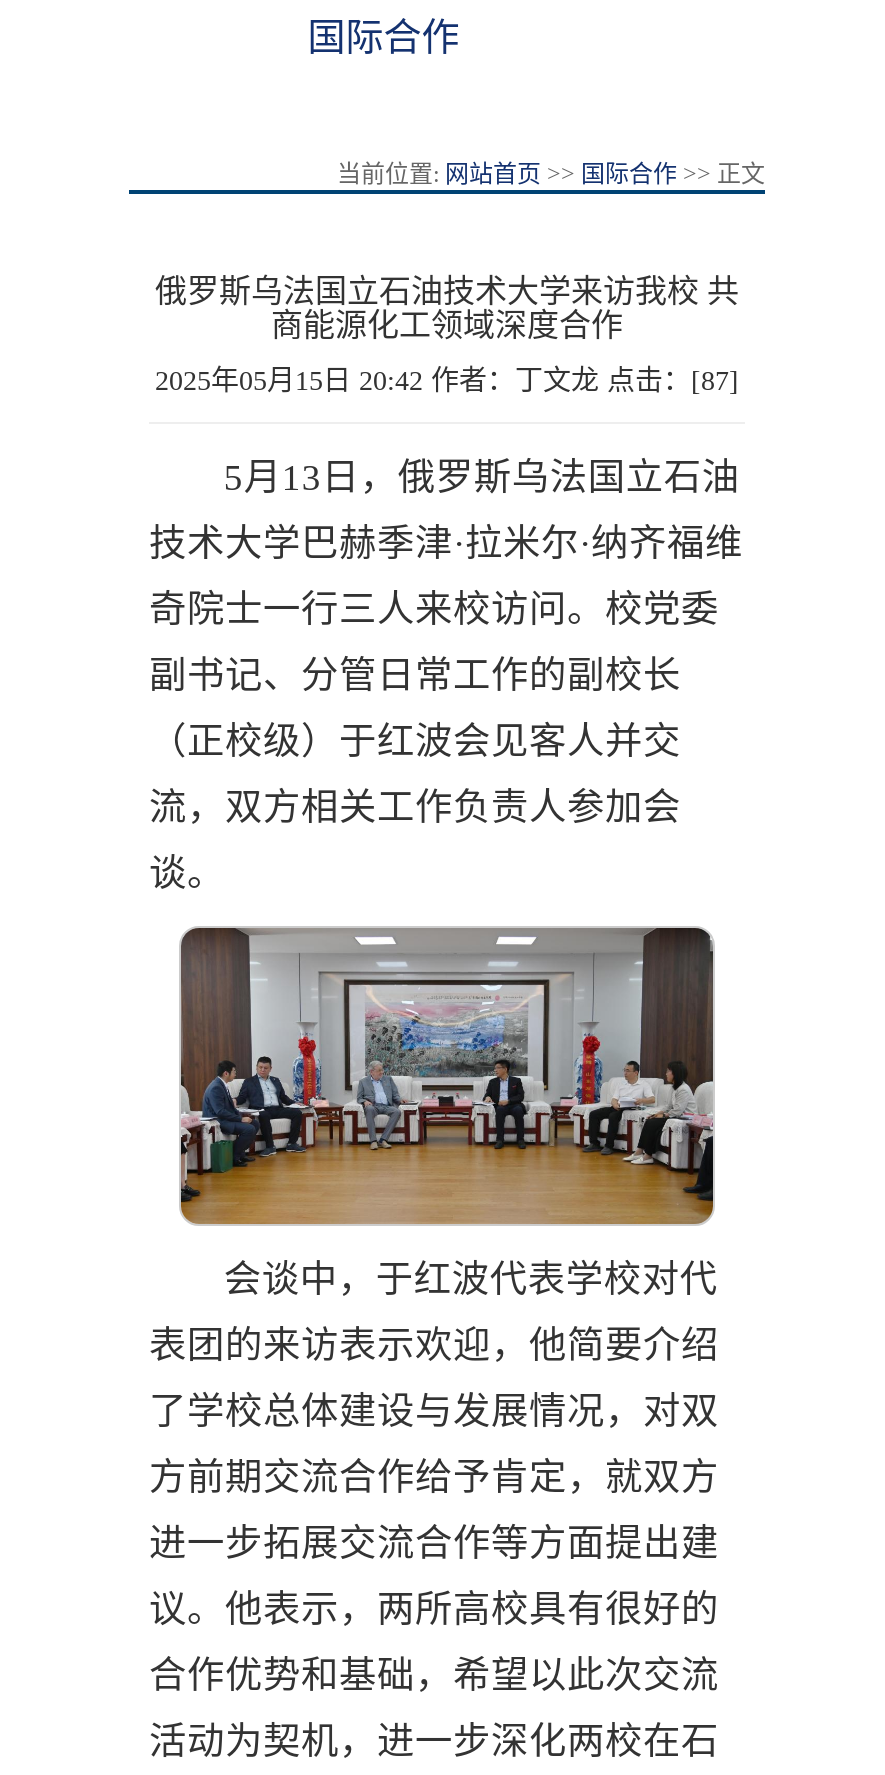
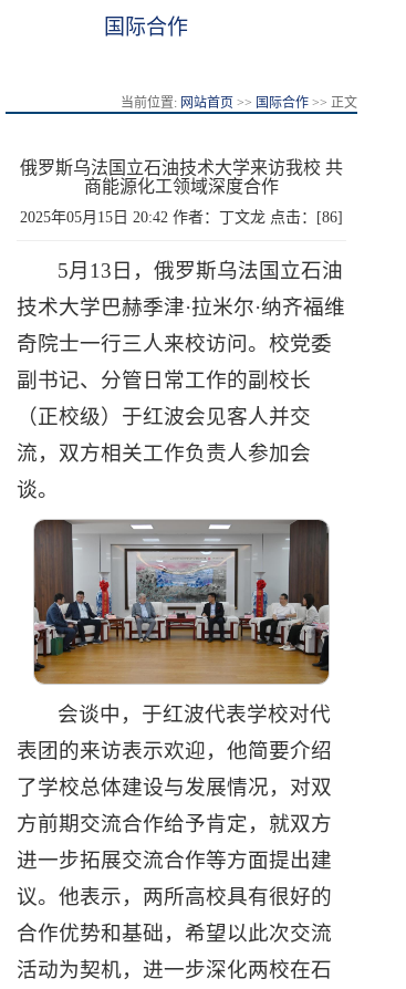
[155,367,739,397] 2025年05月15日 20:42 作者：丁文龙 点击：[87] -> [20,209,343,226] 2025年05月15日 20:42 作者：丁文龙 点击：[86]

